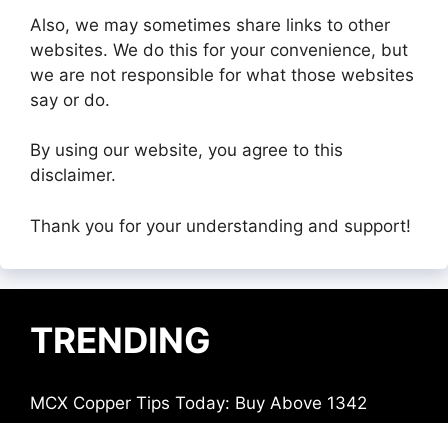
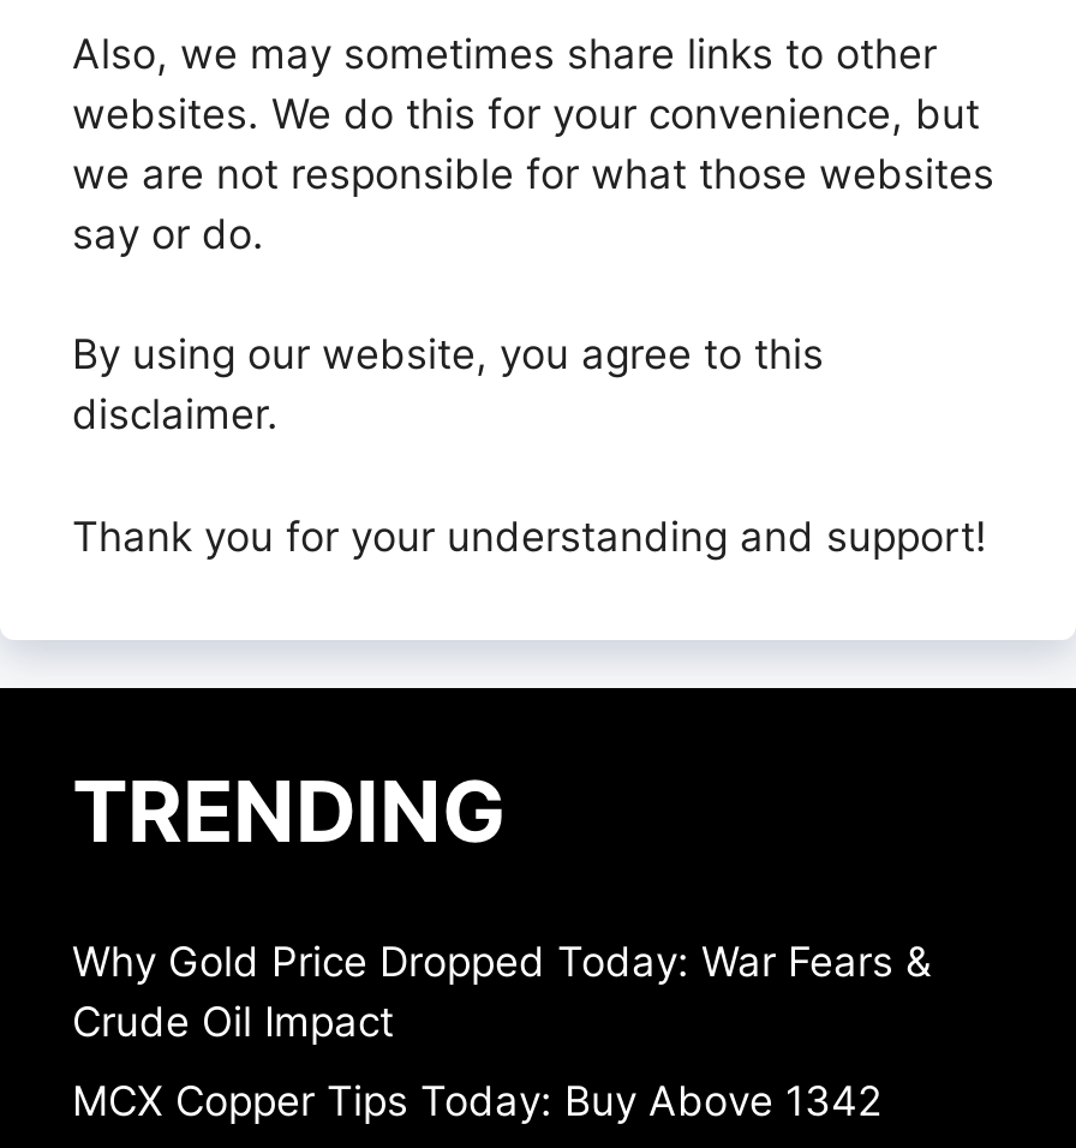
none -> [72,937,932,1045] Why Gold Price Dropped Today: War Fears & | Crude Oil Impact

